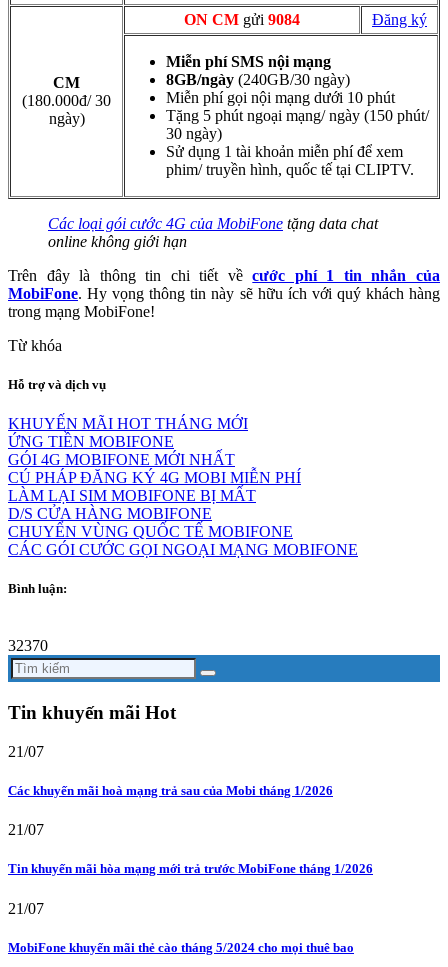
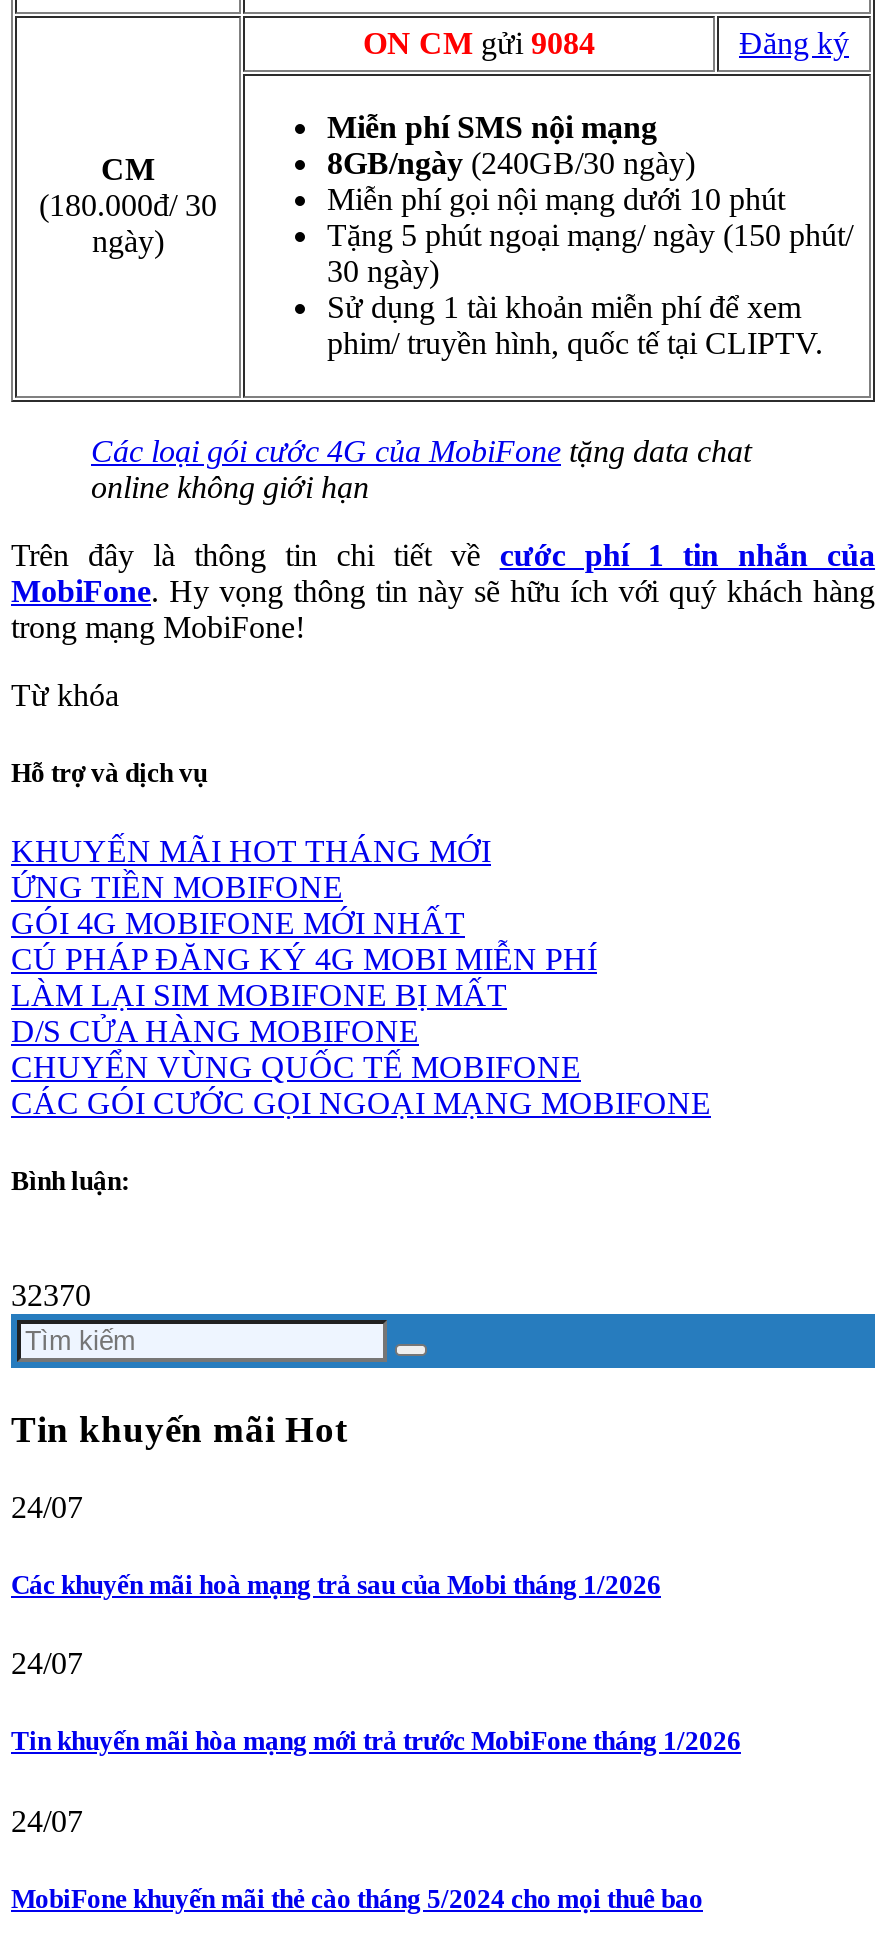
[8,743,44,760] 21/07 -> [11,1490,83,1524] 24/07
[8,821,44,838] 21/07 -> [11,1647,83,1681] 24/07
[8,900,44,917] 21/07 -> [11,1803,83,1837] 24/07

